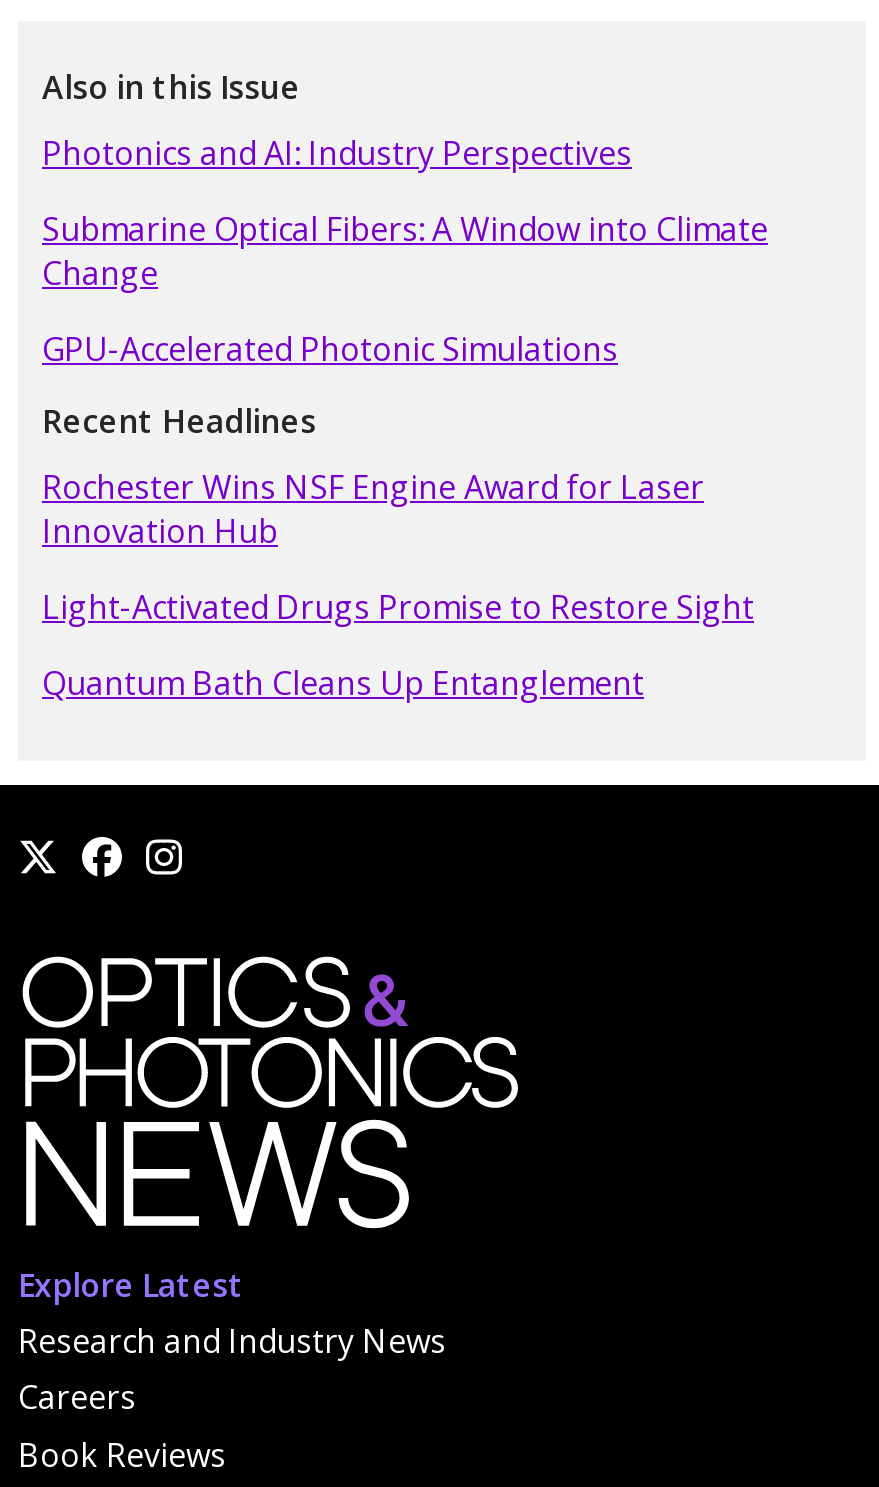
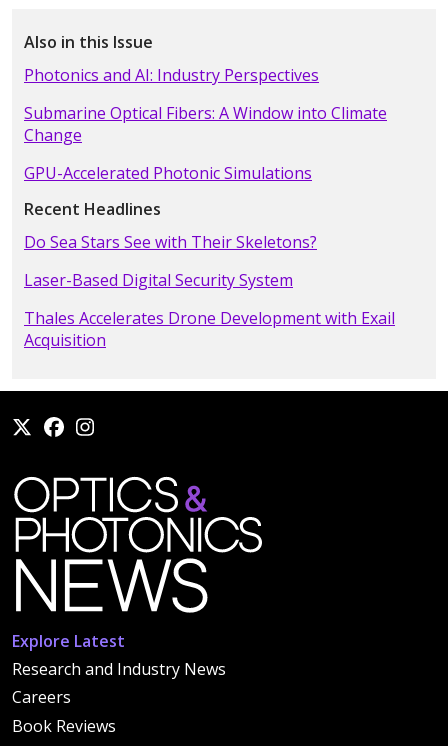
[42,464,704,552] Rochester Wins NSF Engine Award for Laser | Innovation Hub -> [24,231,317,253] Do Sea Stars See with Their Skeletons?
[42,584,754,628] Light-Activated Drugs Promise to Restore Sight -> [24,269,293,291] Laser-Based Digital Security System
[42,660,644,704] Quantum Bath Cleans Up Entanglement -> [24,307,395,351] Thales Accelerates Drone Development with Exail | Acquisition

